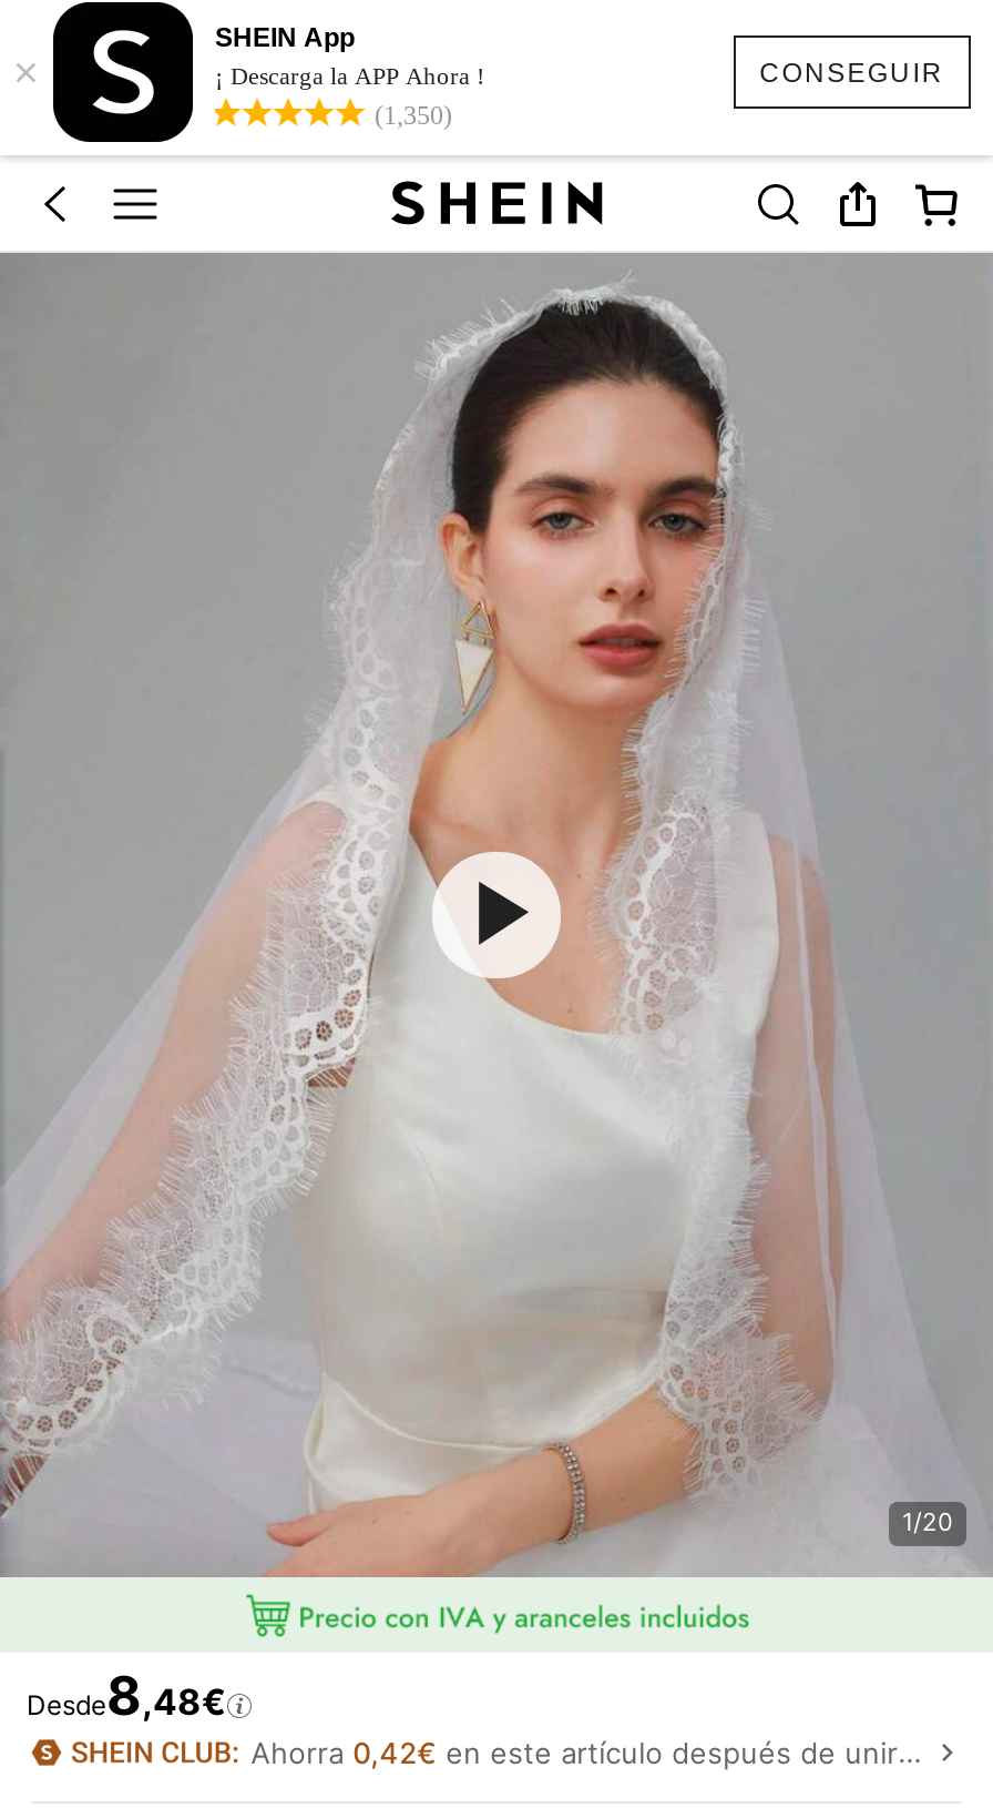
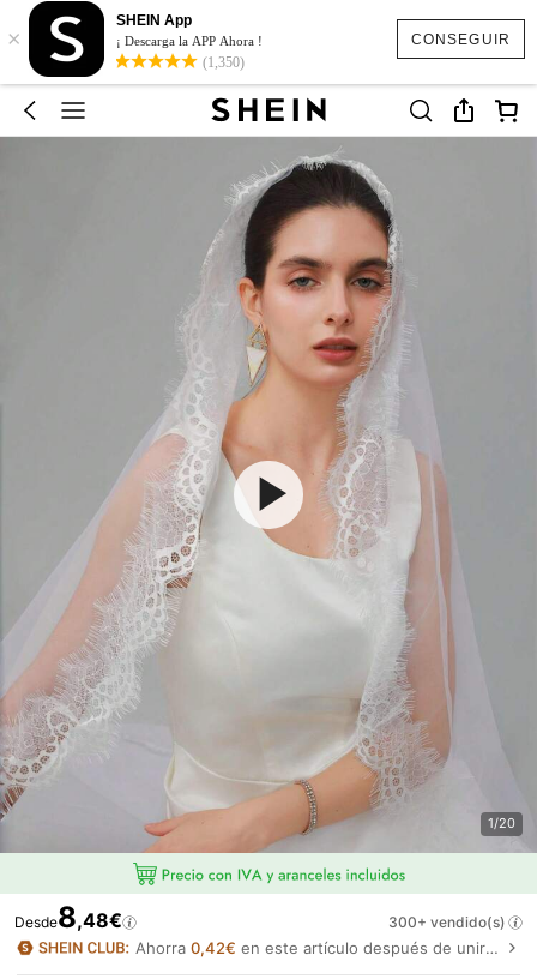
none -> [388,913,506,931] 300+ vendido(s)

